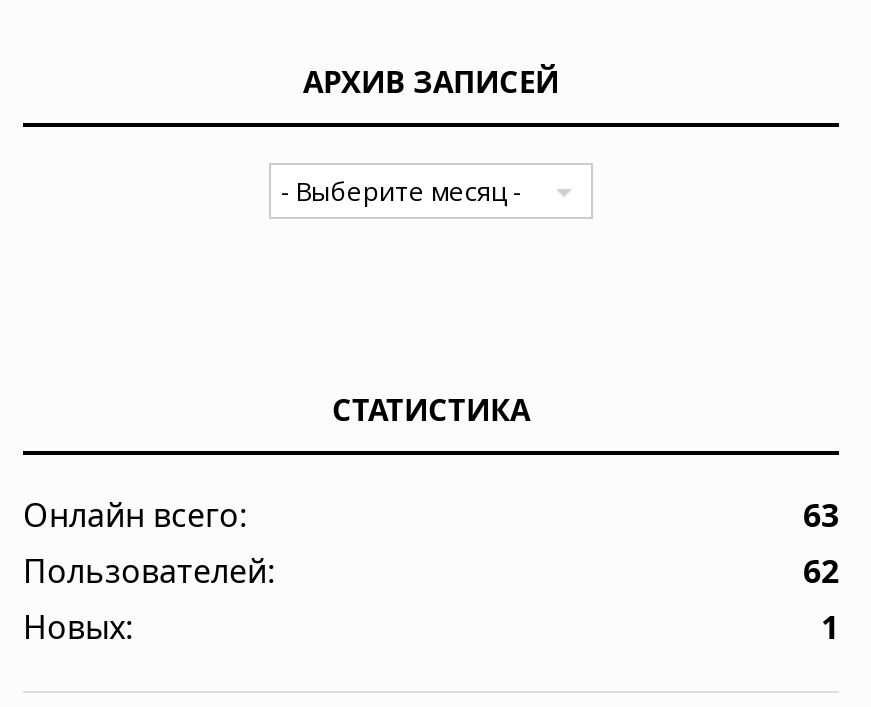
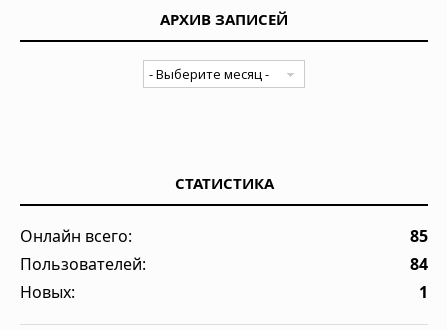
[803,493,839,537] 63 -> [410,225,428,247] 85
[803,549,839,593] 62 -> [410,253,428,275] 84

